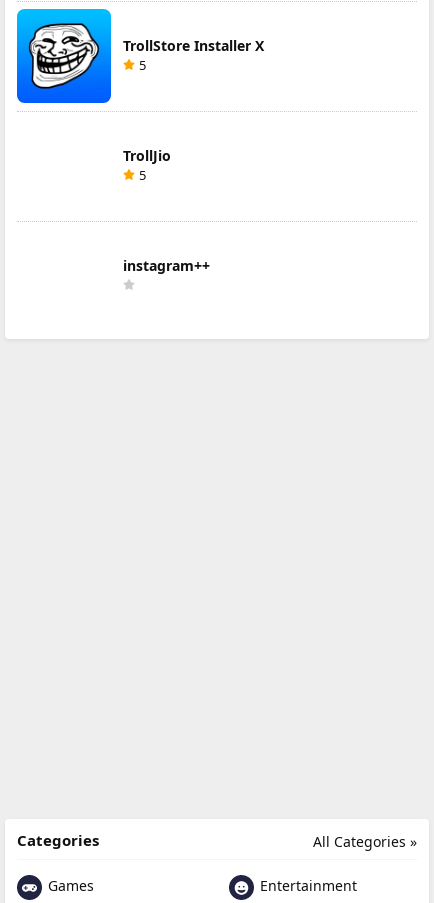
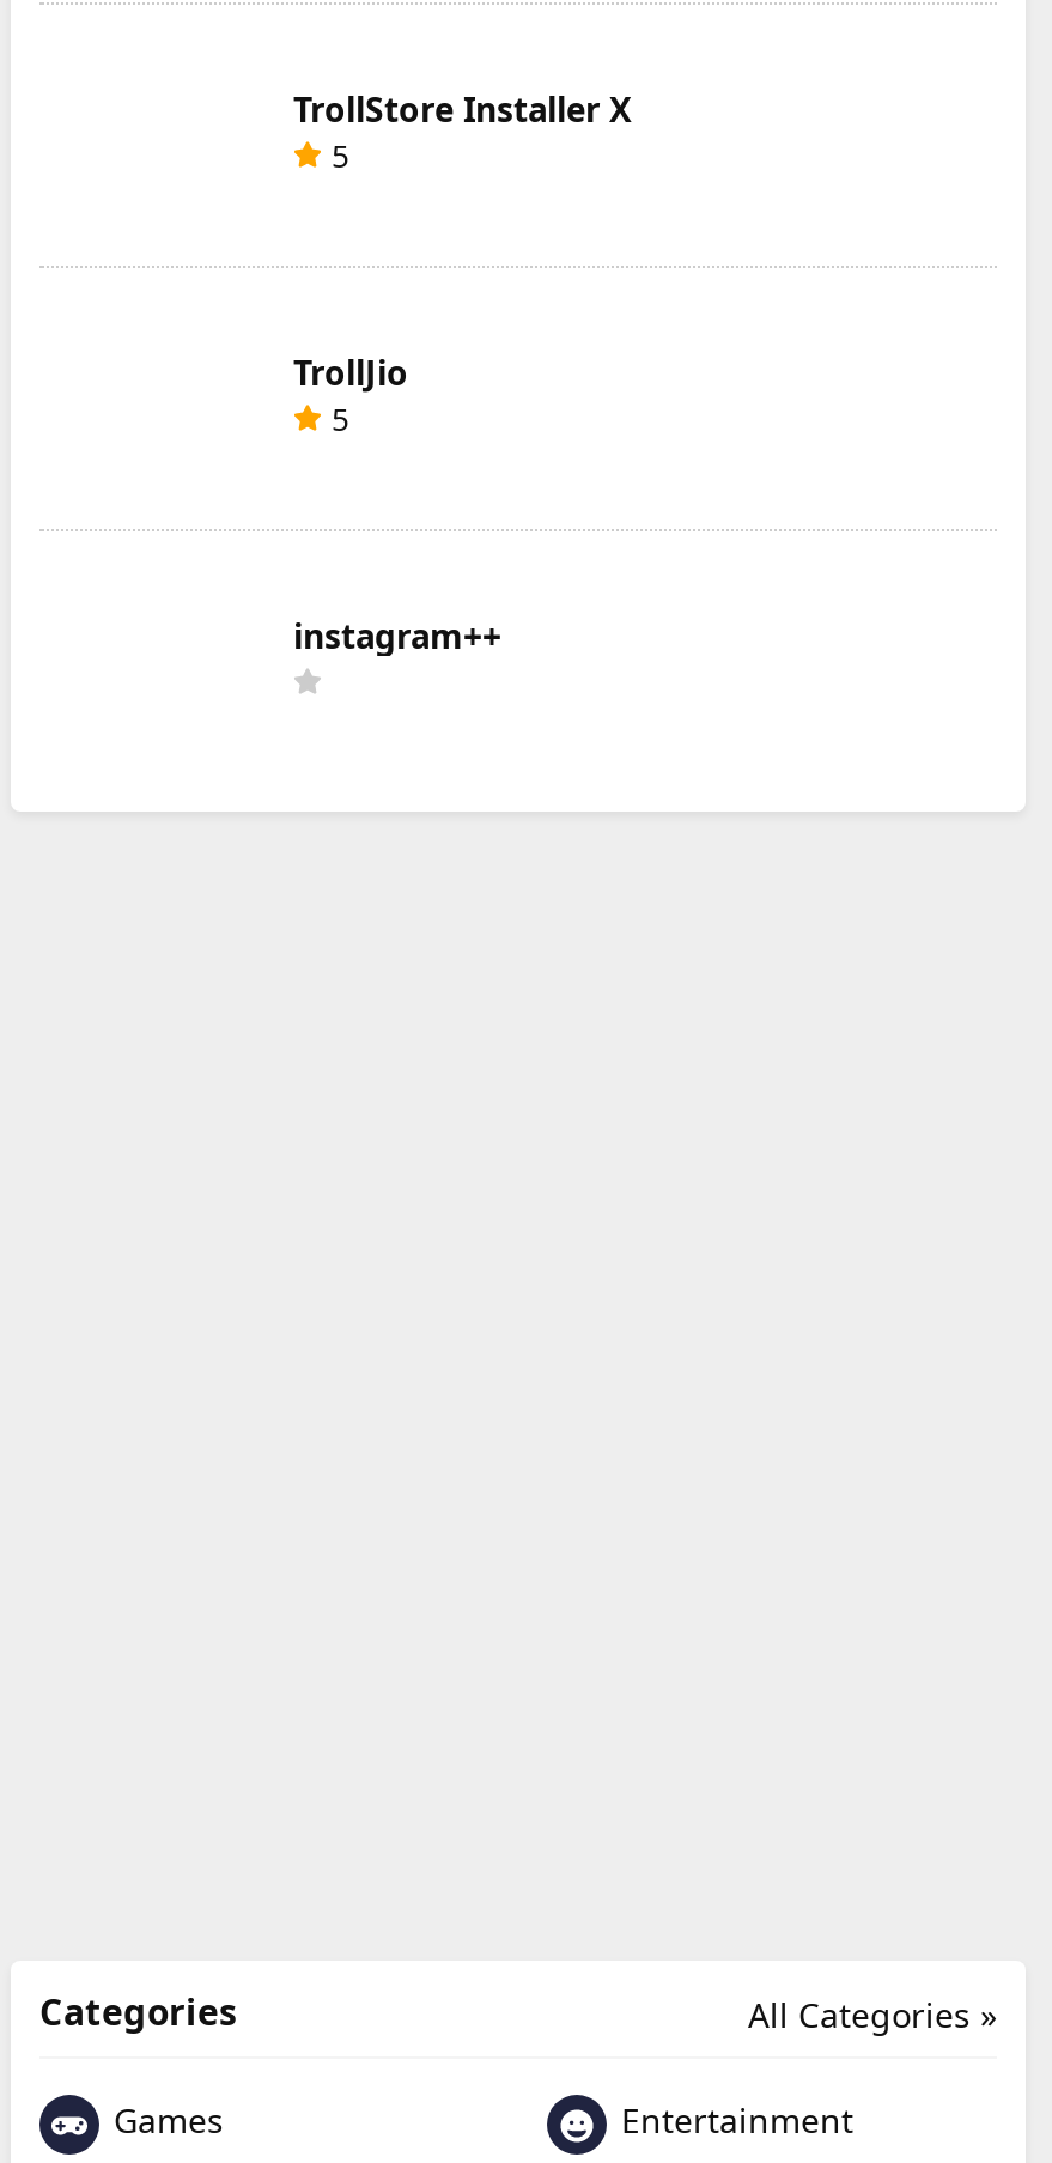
[16,8,112,104] [image] -> none

